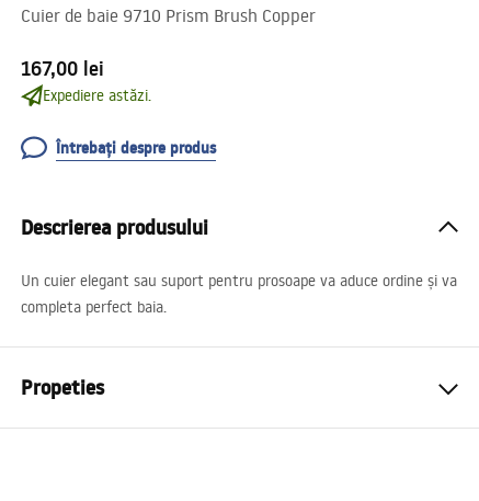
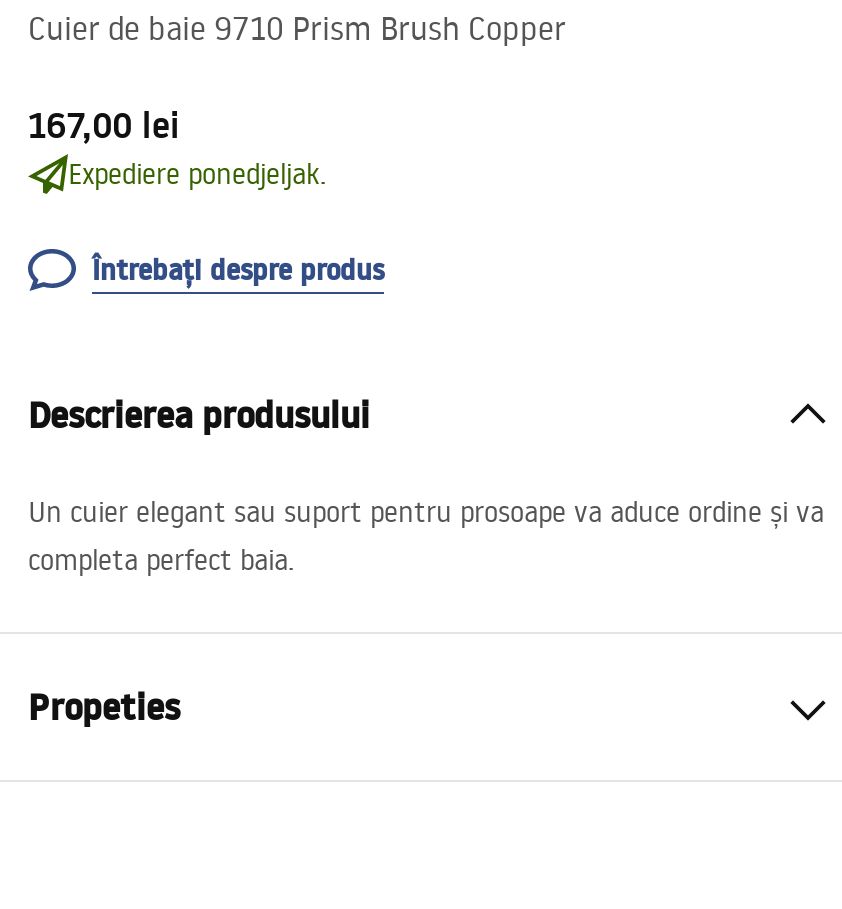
[43,86,151,105] Expediere astăzi. -> [68,156,326,192] Expediere ponedjeljak.

